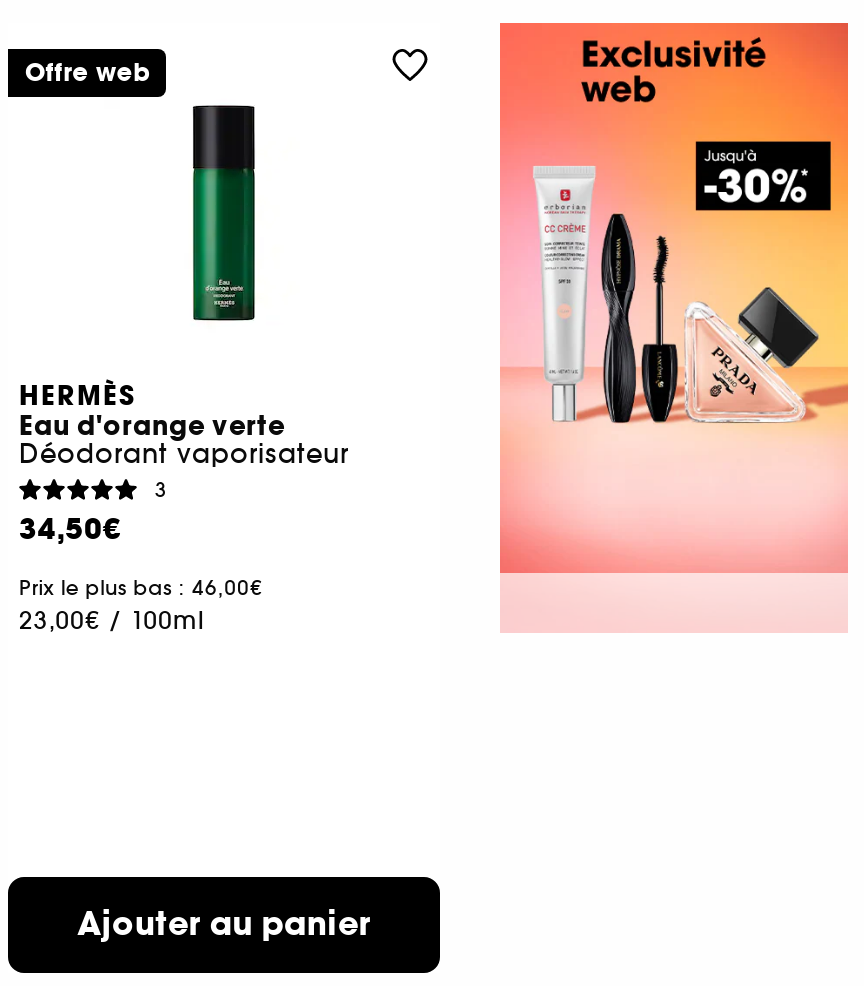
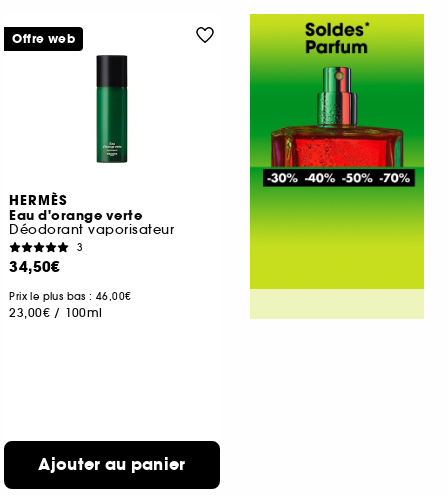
[498,21,850,631] [image] -> [249,13,425,318] [image]

